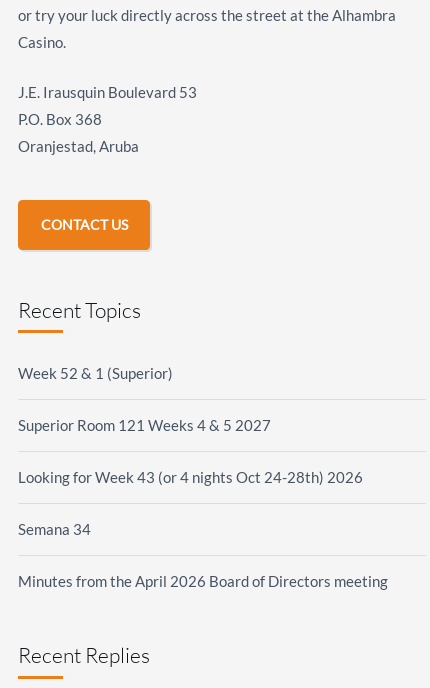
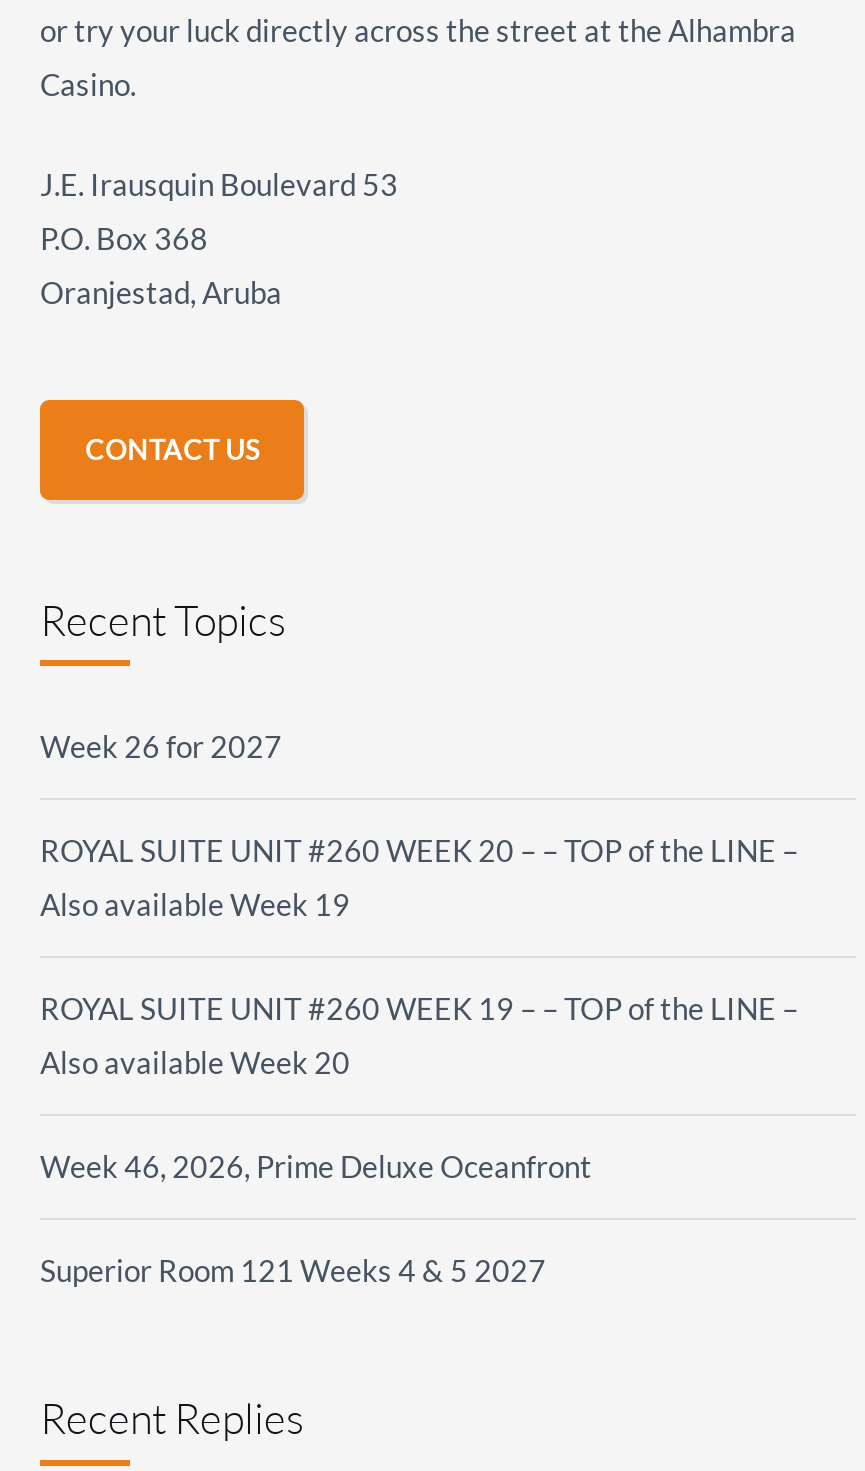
[18,364,173,382] Week 52 & 1 (Superior) -> [40,728,798,1184] Week 26 for 2027 | ROYAL SUITE UNIT #260 WEEK 20 – – TOP of the LINE – | Also available Week 19 | ROYAL SUITE UNIT #260 WEEK 19 – – TOP of the LINE – | Also available Week 20 | Week 46, 2026, Prime Deluxe Oceanfront
moved [18,416,271,434] -> [40,1252,546,1288]: Superior Room 121 Weeks 4 & 5 2027
[18,468,388,590] Looking for Week 43 (or 4 nights Oct 24-28th) 2026 | Semana 34 | Minutes from the April 2026 Board of Directors meeting -> none

